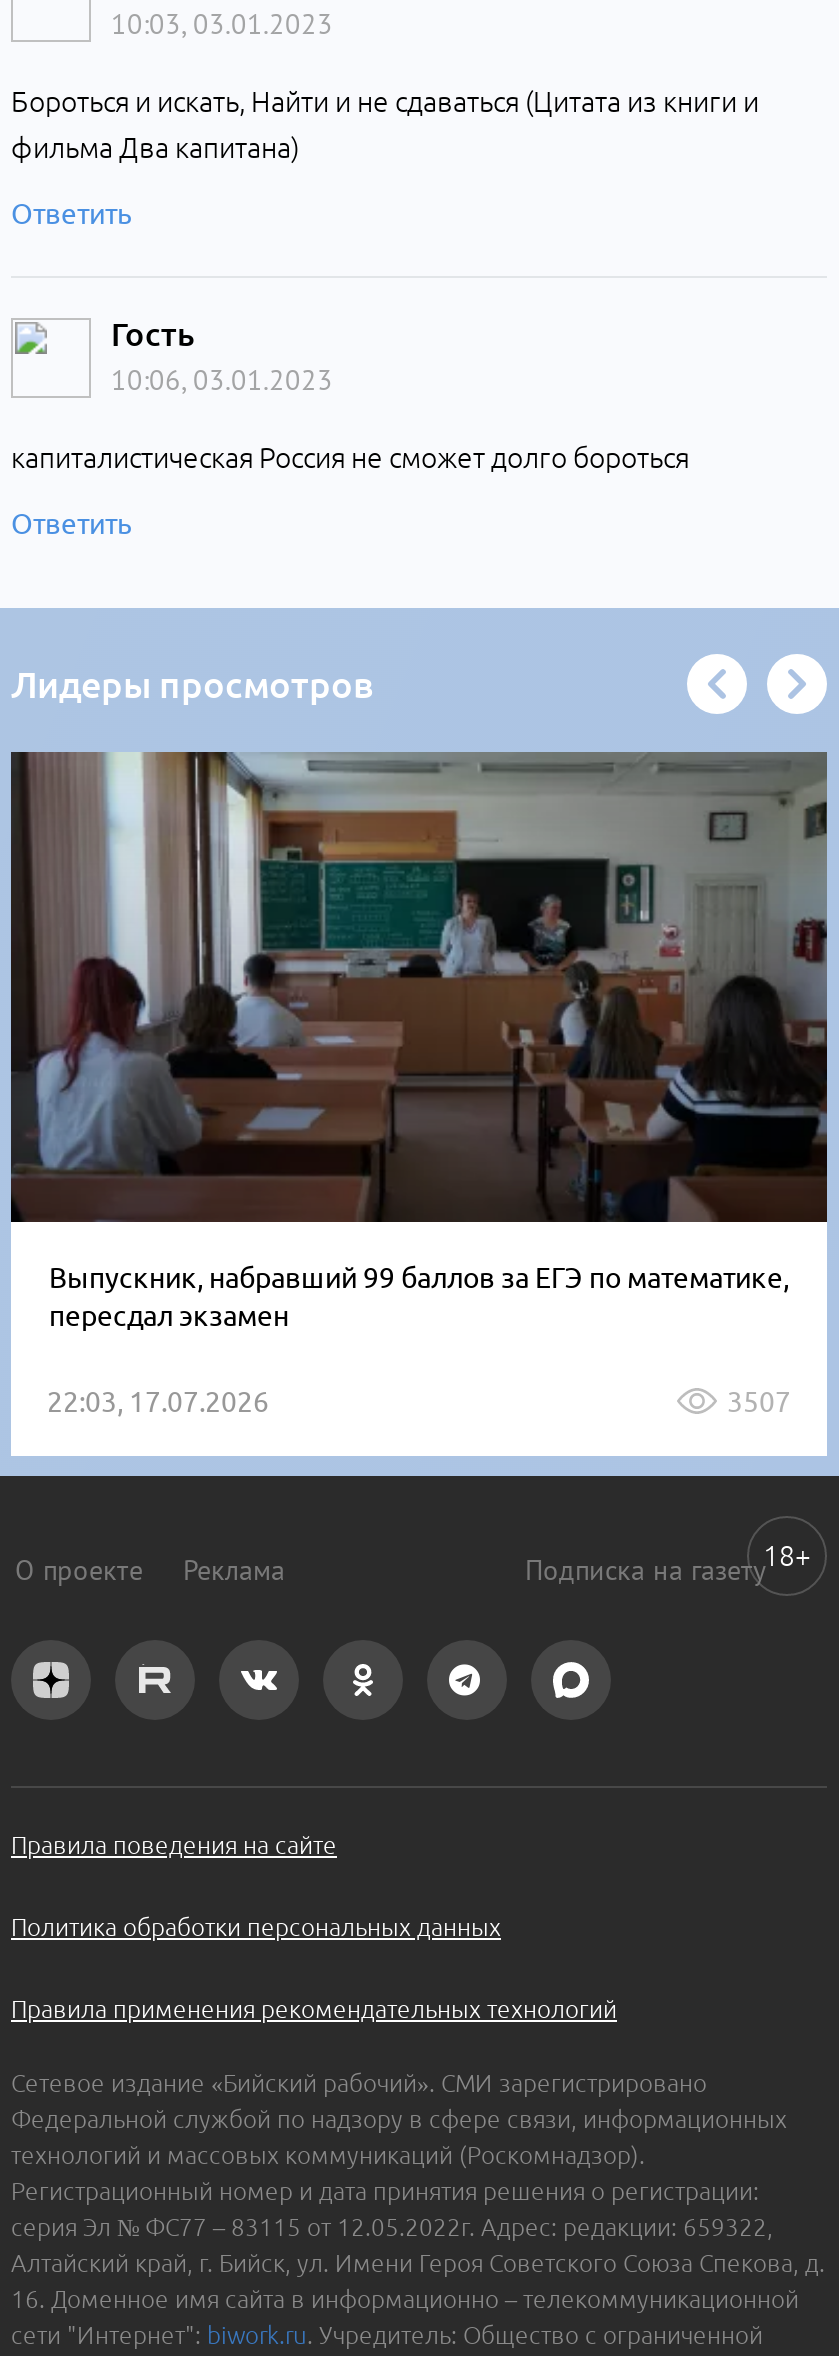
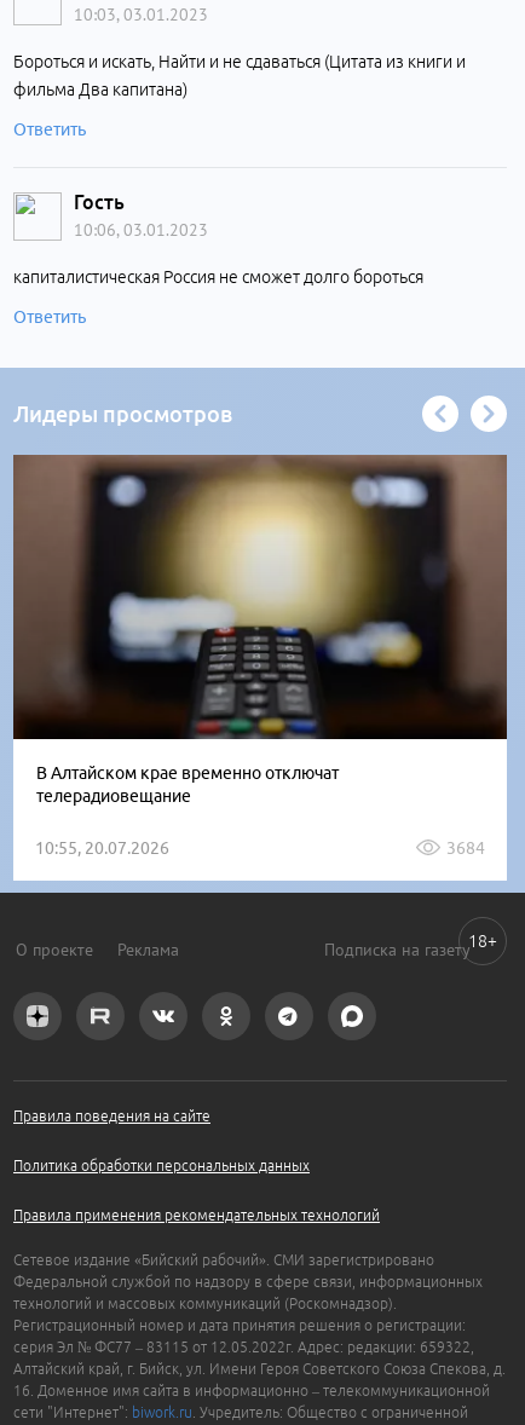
[11,752,827,1331] [image] | Выпускник, набравший 99 баллов за ЕГЭ по математике, | пересдал экзамен -> [13,454,507,805] [image] | В Алтайском крае временно отключат | телерадиовещание
[47,1385,791,1417] 22:03, 17.07.2026 | 3507 -> [35,838,485,857] 10:55, 20.07.2026 | 3684

